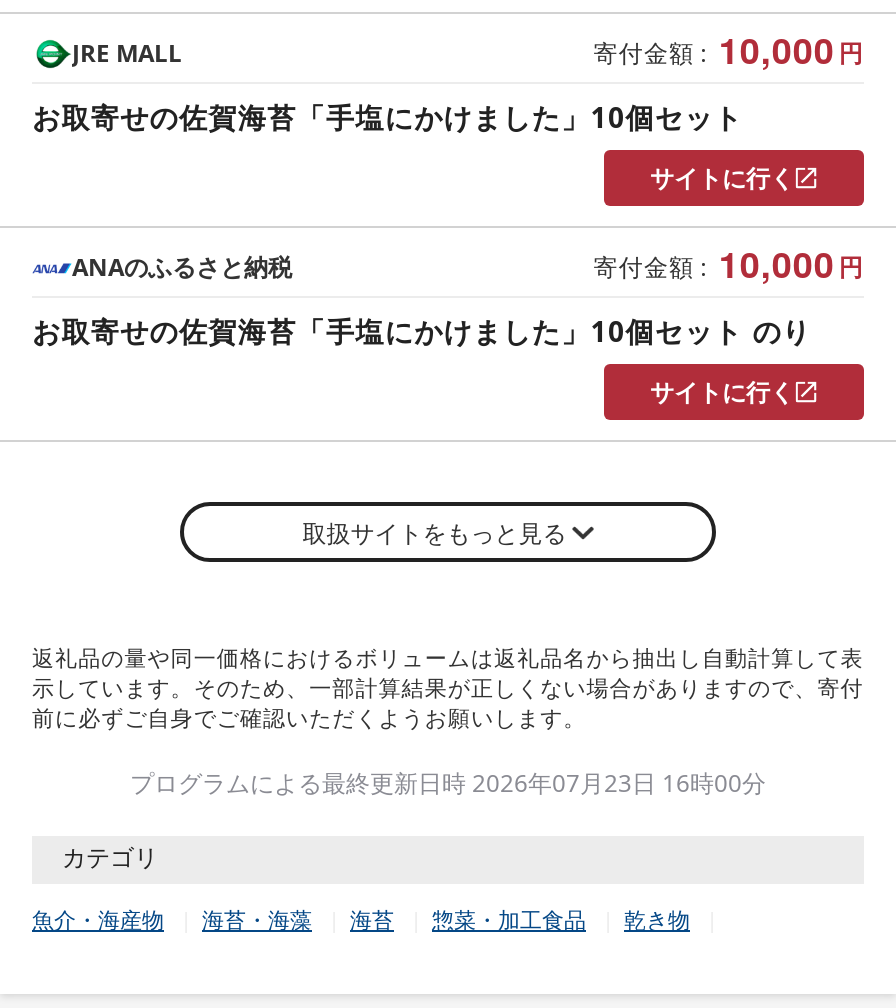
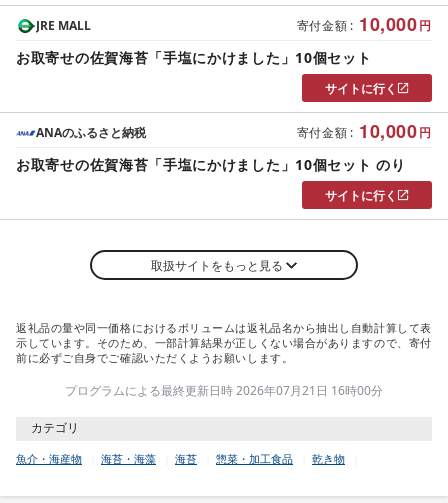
[130,766,766,800] プログラムによる最終更新日時 2026年07月23日 16時00分 -> [65,382,383,399] プログラムによる最終更新日時 2026年07月21日 16時00分

